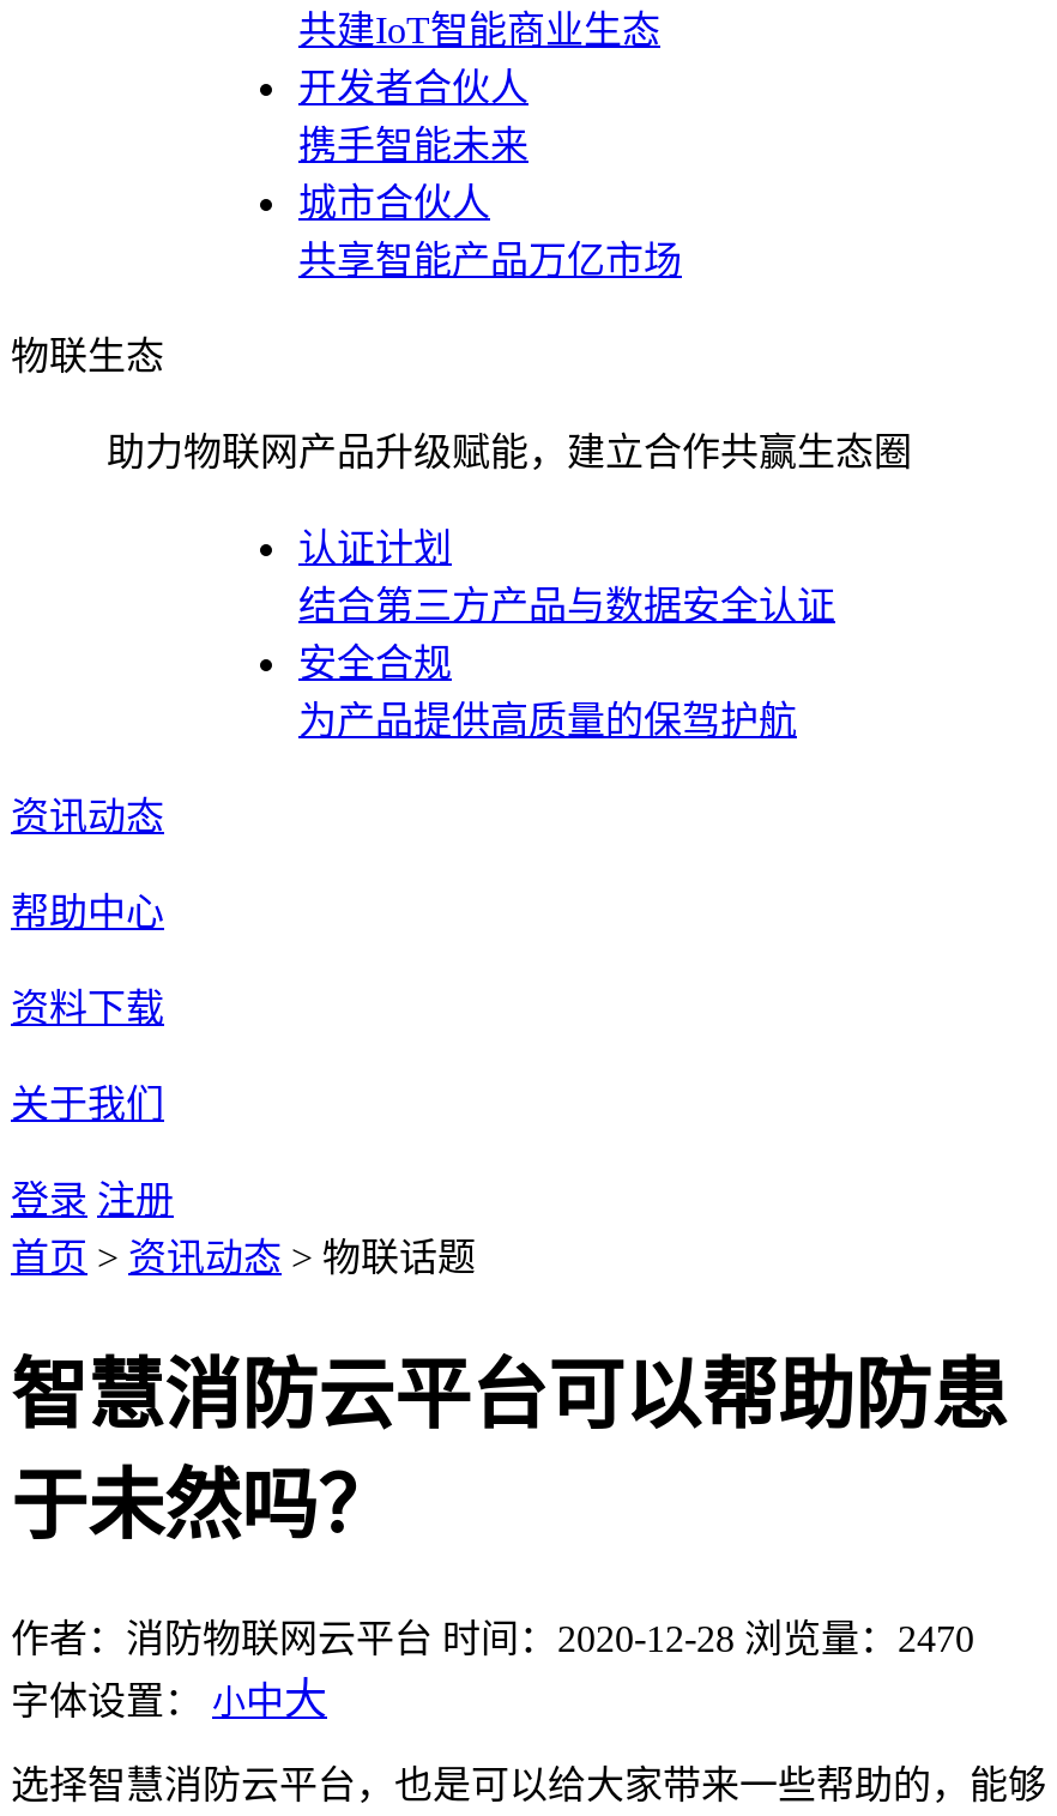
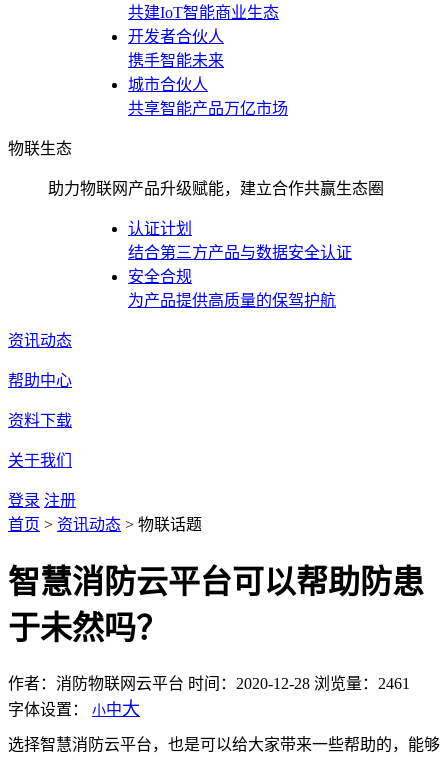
[11,1618,974,1659] 作者：消防物联网云平台 时间：2020-12-28 浏览量：2470 -> [8,675,410,692] 作者：消防物联网云平台 时间：2020-12-28 浏览量：2461

